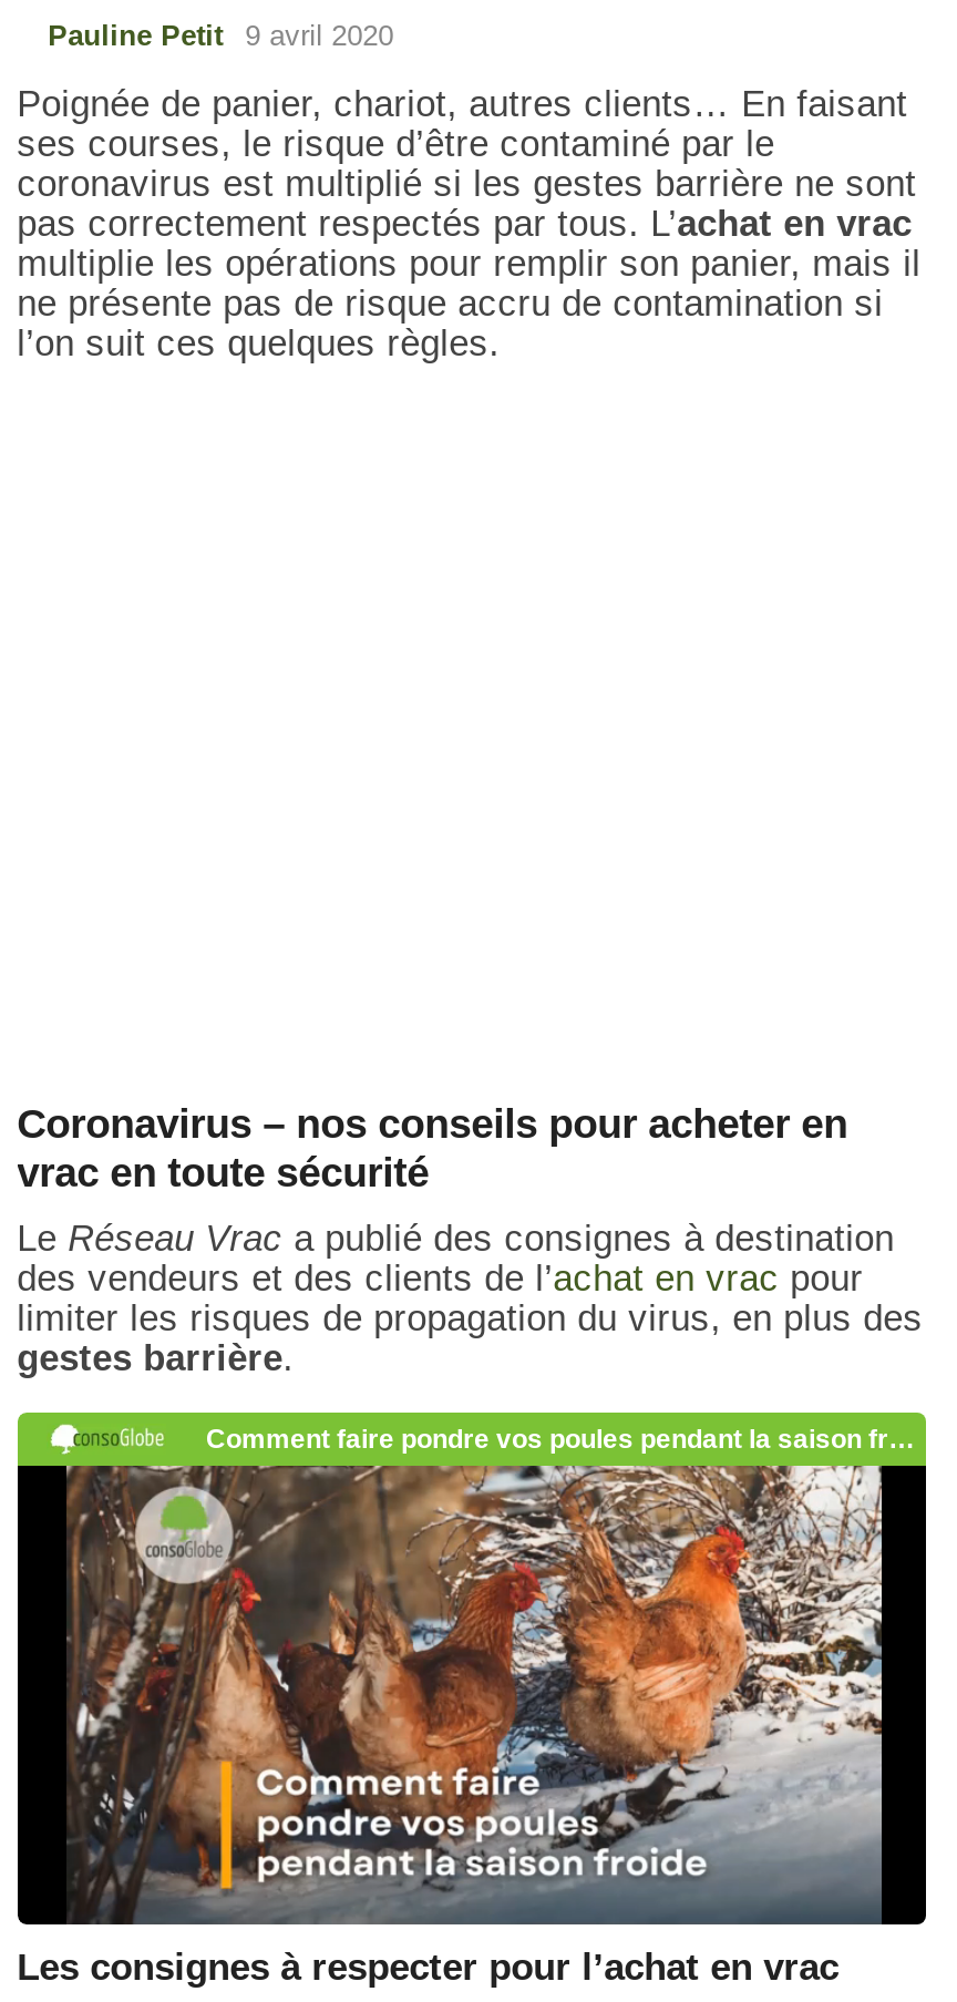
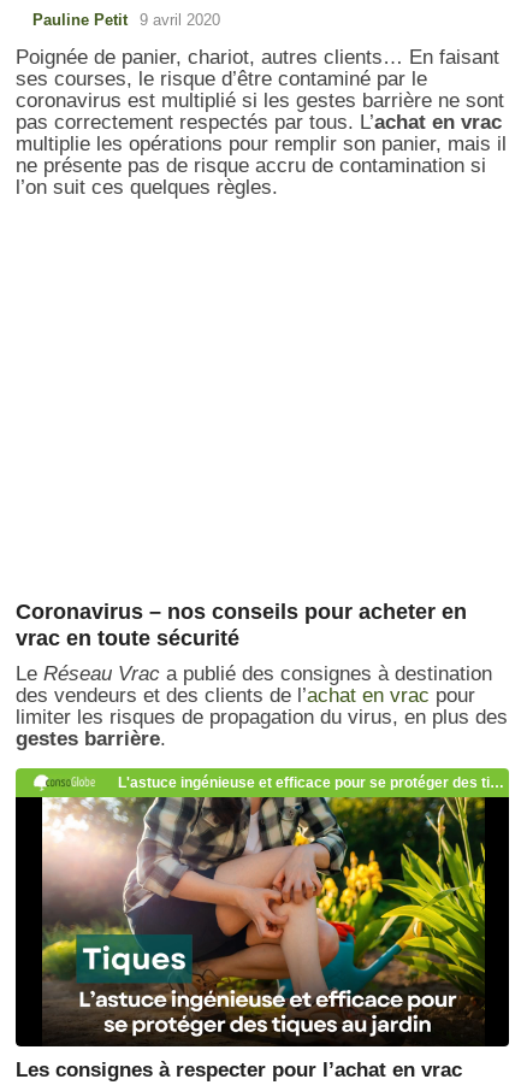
[66,1428,888,1924] [image] -> [41,773,490,1046] [image]

